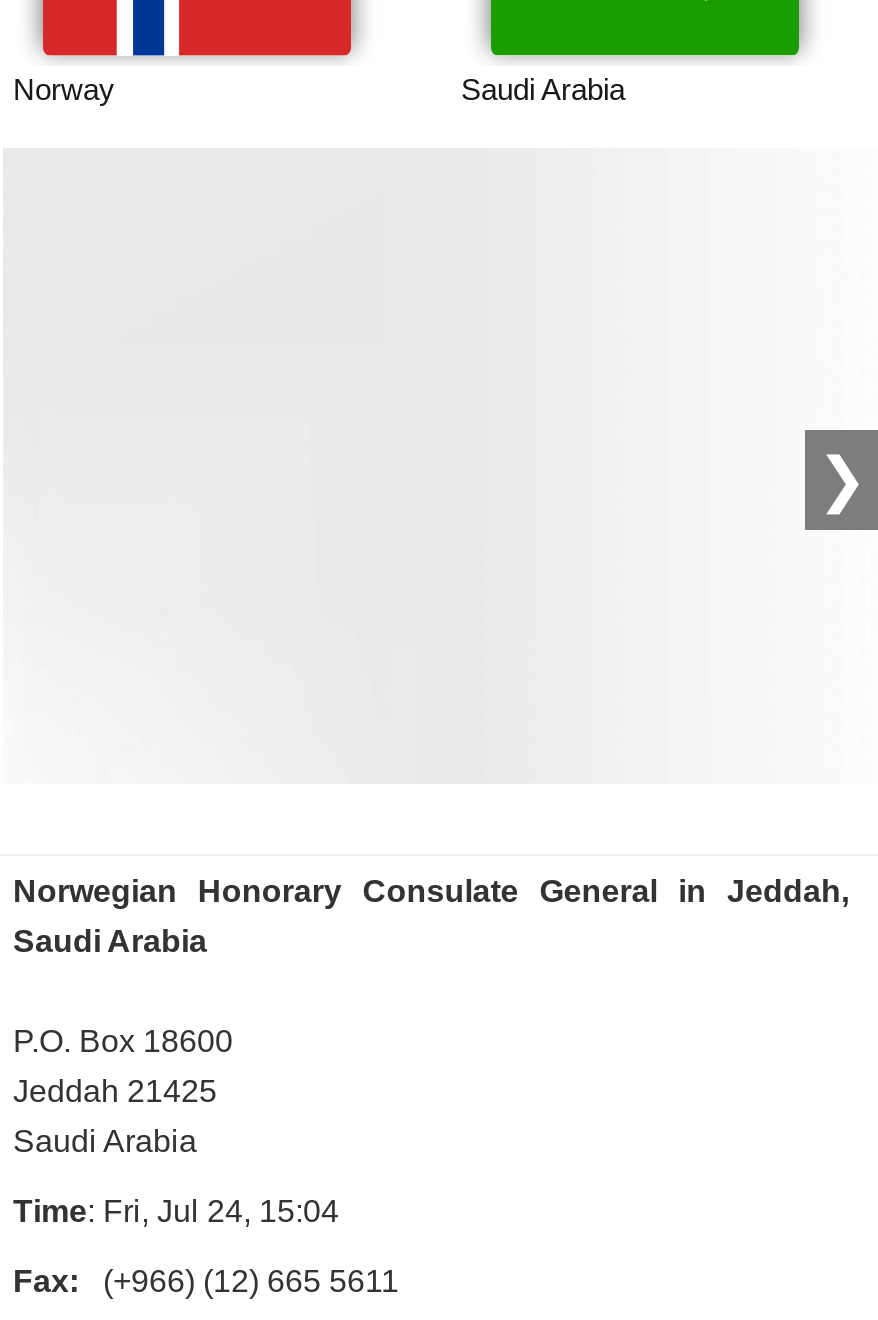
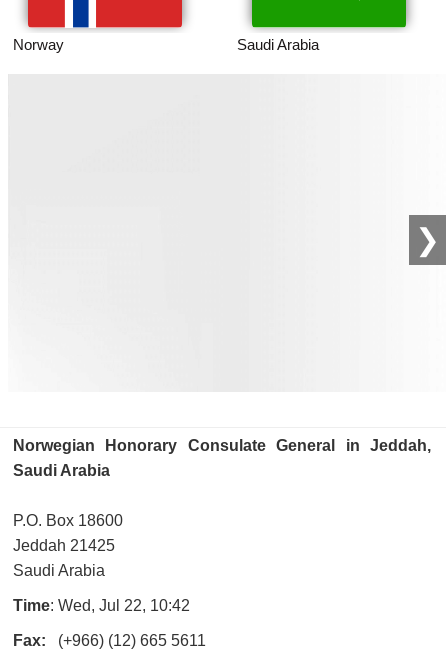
[13,1194,339,1228] Time: Fri, Jul 24, 15:04 -> [13,597,190,614] Time: Wed, Jul 22, 10:42

